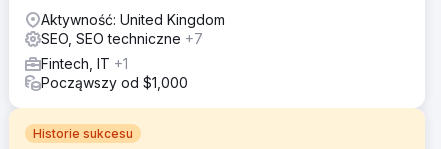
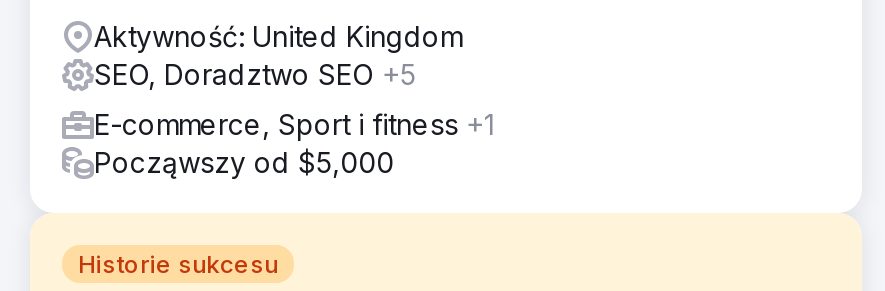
[41,30,203,47] SEO, SEO techniczne +7 -> [94,57,416,91] SEO, Doradztwo SEO +5
[41,55,188,91] Fintech, IT +1 | Począwszy od $1,000 -> [94,107,494,179] E-commerce, Sport i fitness +1 | Począwszy od $5,000

